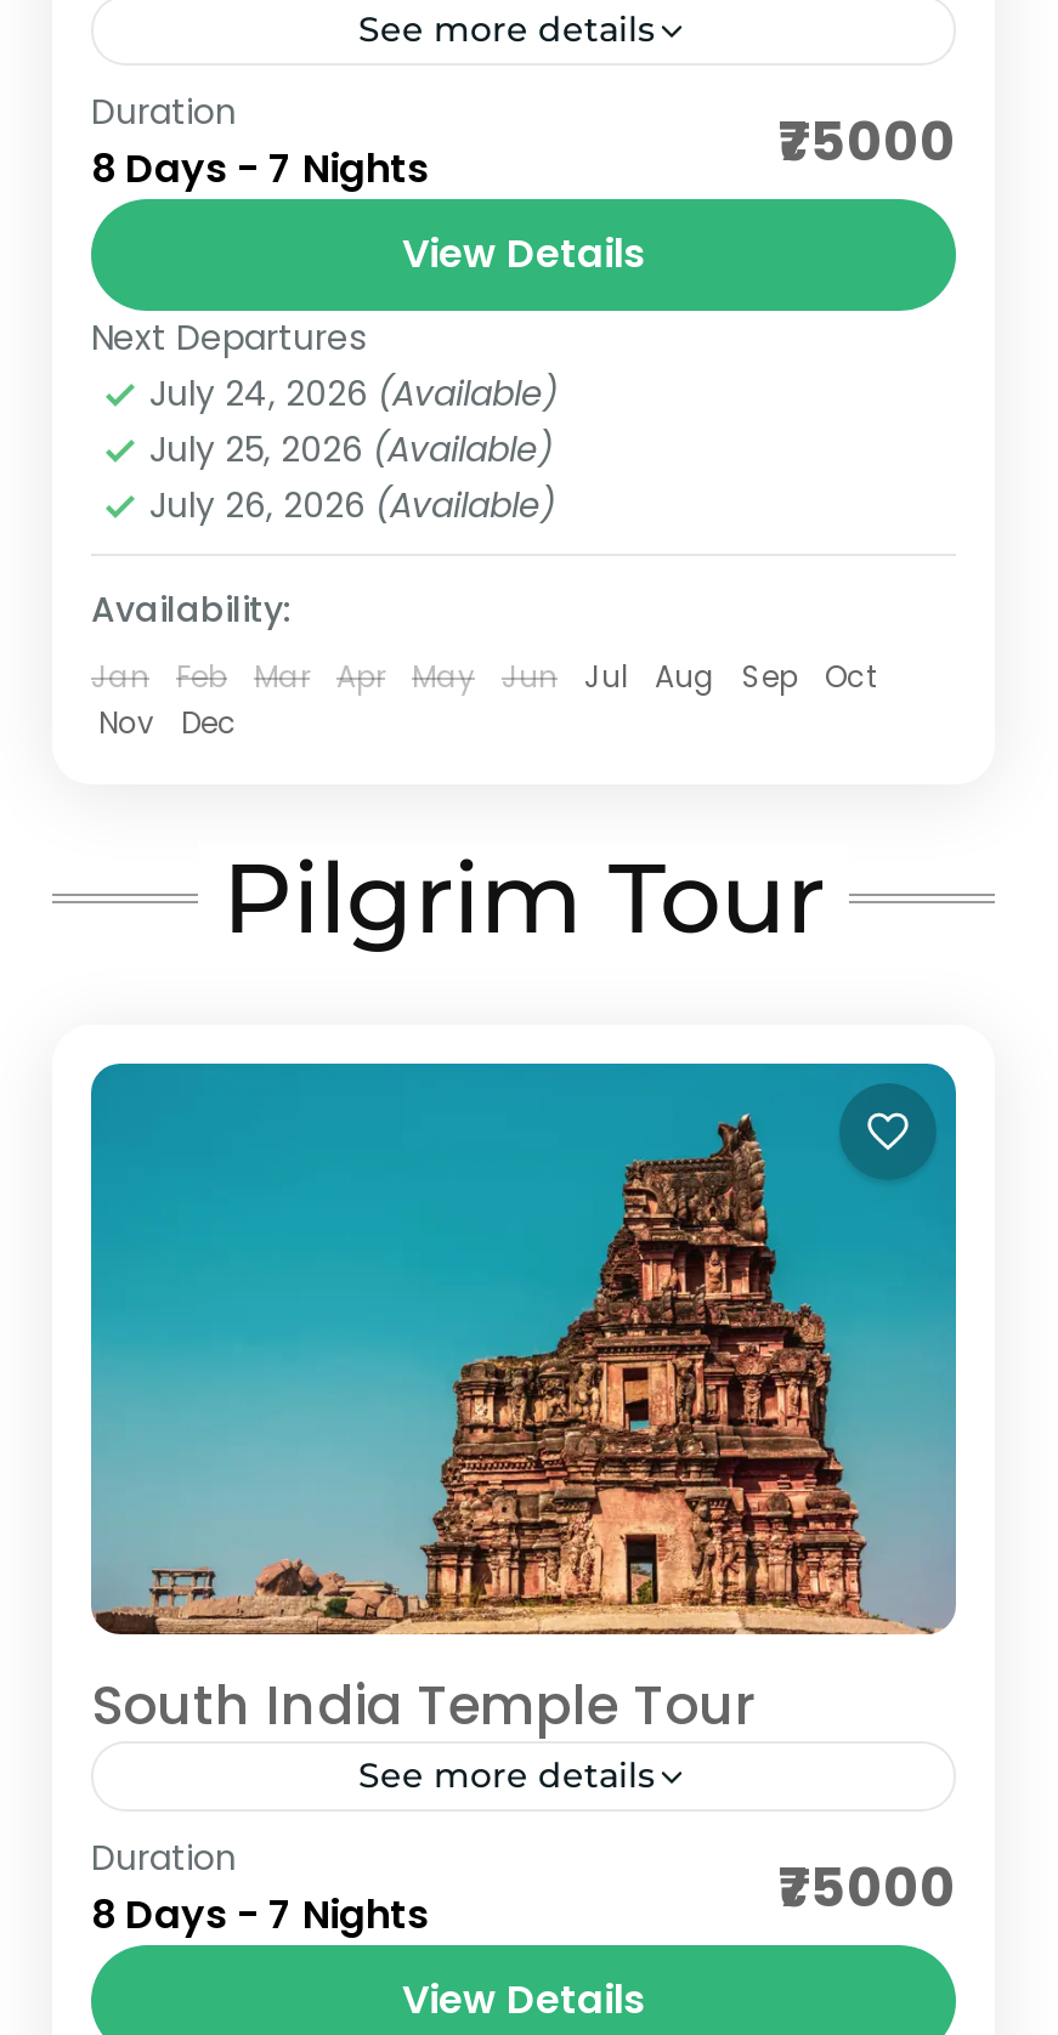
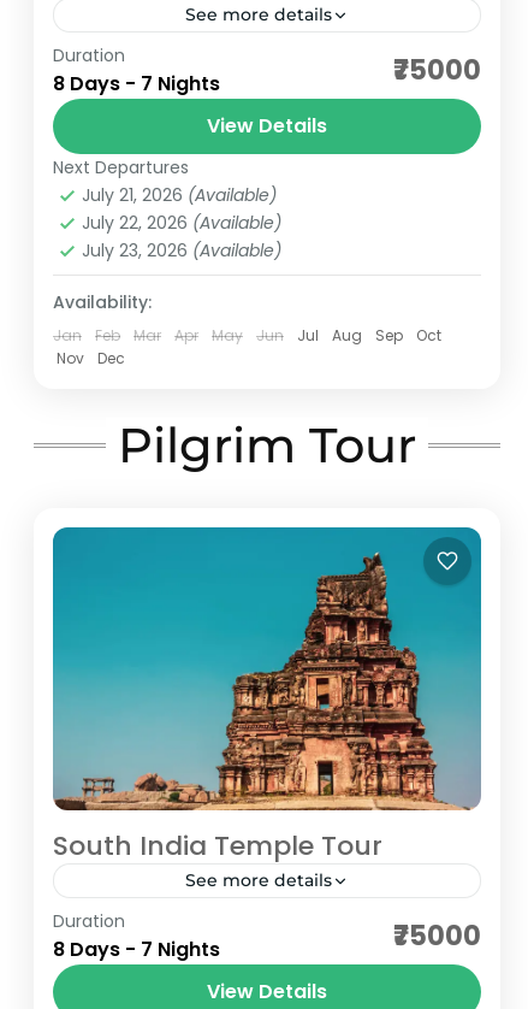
[149,370,558,418] July 24, 2026 (Available) -> [82,183,277,207] July 21, 2026 (Available)
[149,426,553,474] July 25, 2026 (Available) -> [82,211,281,235] July 22, 2026 (Available)
[149,482,555,530] July 26, 2026 (Available) -> [82,239,281,263] July 23, 2026 (Available)

